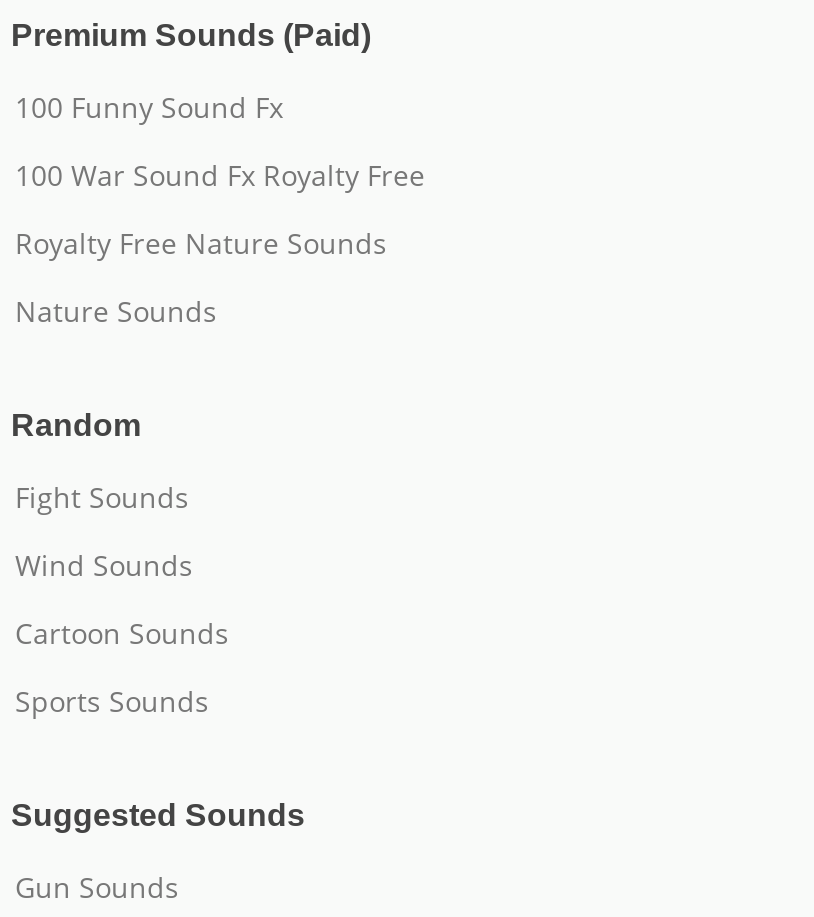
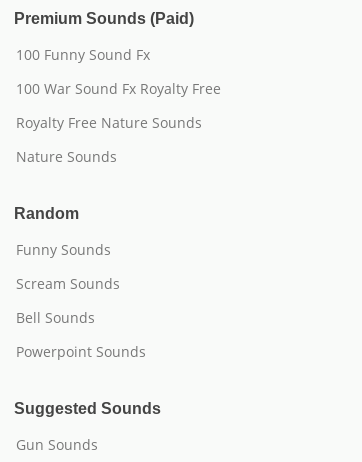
[15,478,189,516] Fight Sounds -> [16,240,111,259] Funny Sounds
[15,546,193,584] Wind Sounds -> [16,274,120,293] Scream Sounds
[15,614,229,652] Cartoon Sounds -> [16,308,95,327] Bell Sounds
[15,682,209,720] Sports Sounds -> [16,342,146,361] Powerpoint Sounds

